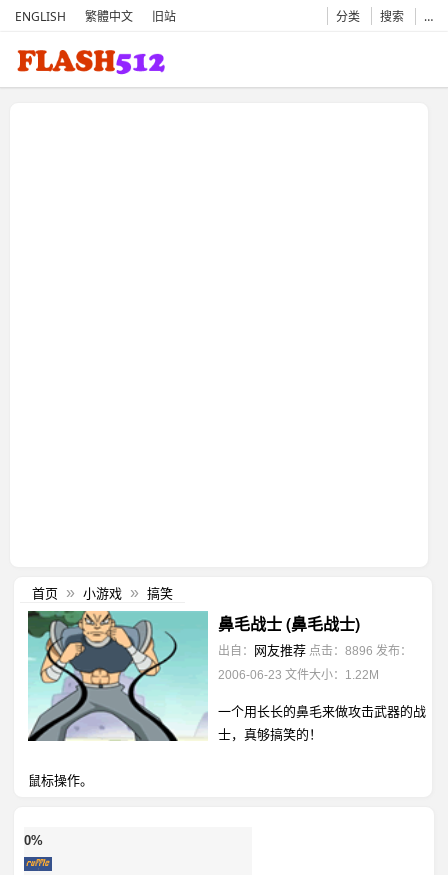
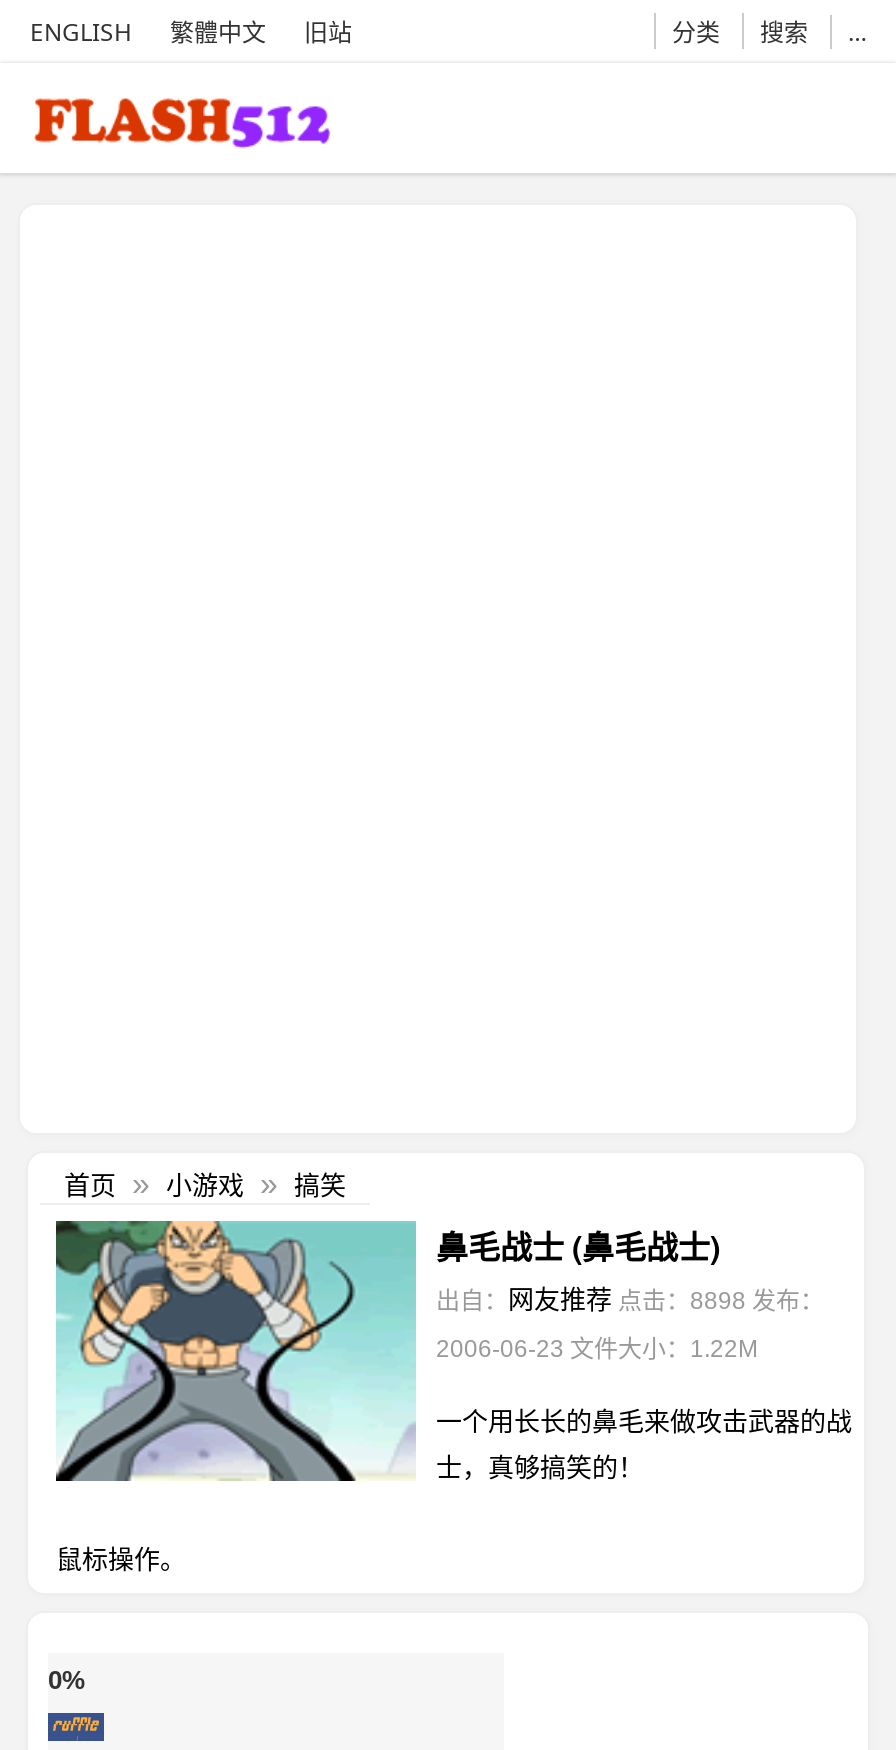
[218,640,412,659] 出自：网友推荐 点击：8896发布： -> [436,1279,824,1317] 出自：网友推荐 点击：8898发布：

